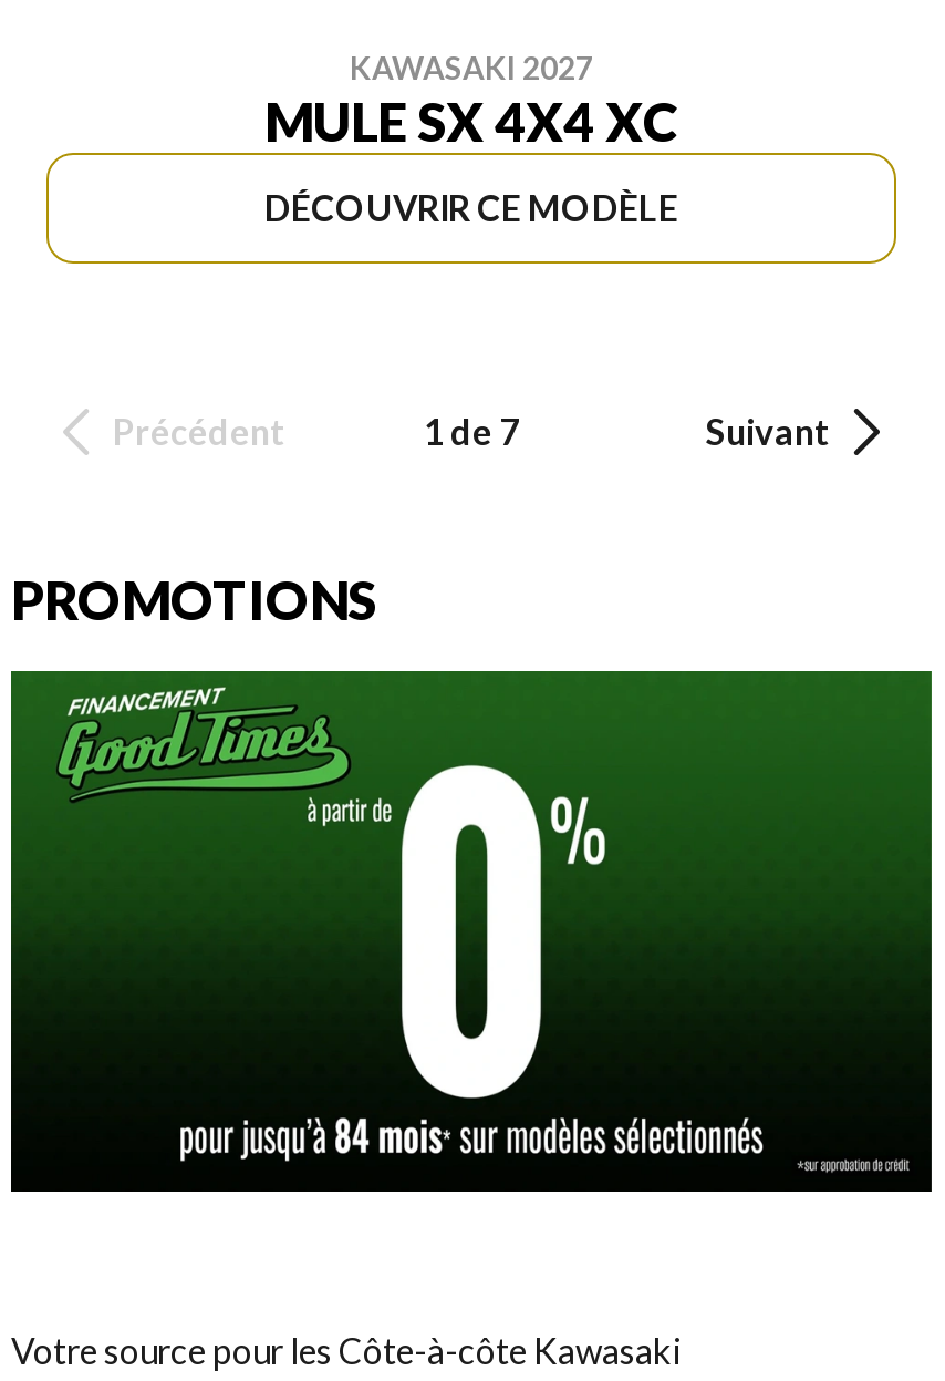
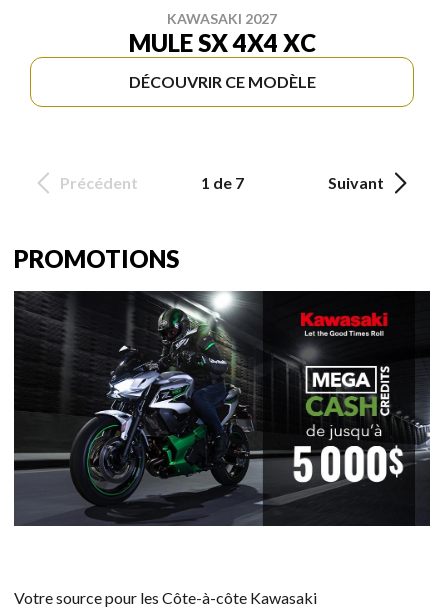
[11,669,934,1189] [image] -> [13,291,431,526] [image]

